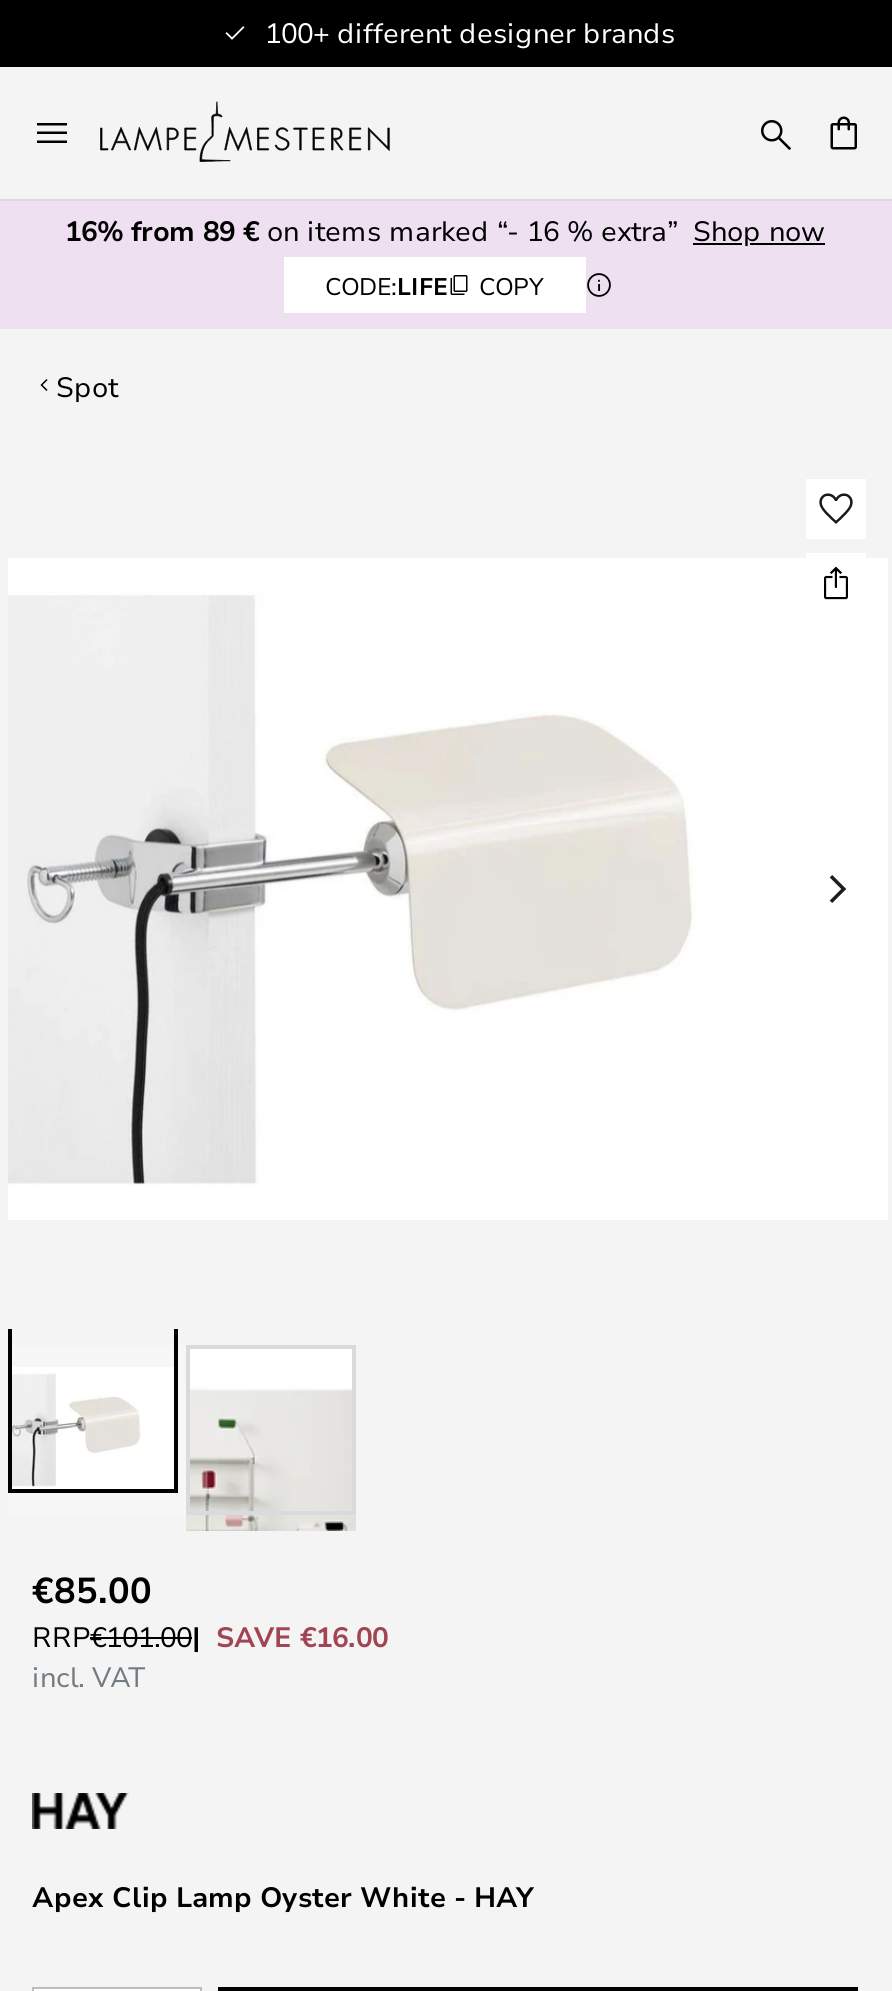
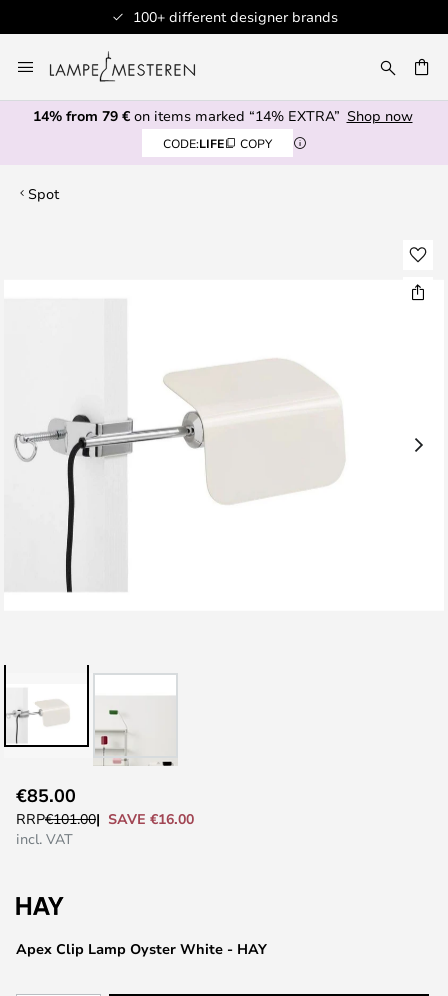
[65,211,825,249] 16% from 89 €on items marked “- 16 % extra” Shop now -> [32,106,412,125] 14% from 79 €on items marked “14% EXTRA” Shop now

